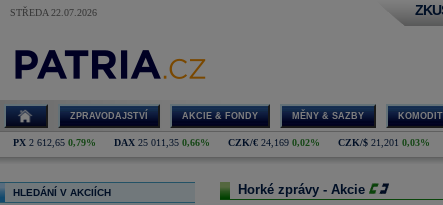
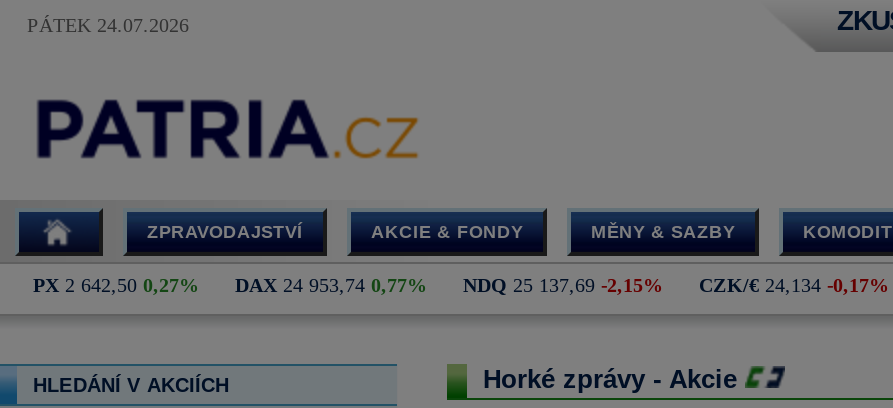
[10,7,97,18] STŘEDA 22.07.2026 -> [27,14,189,36] PÁTEK 24.07.2026
[13,137,430,148] PX 2 612,65 0,79% | DAX 25 011,35 0,66% | CZK/€ 24,169 0,02% | CZK/$ 21,201 0,03% -> [33,274,889,296] PX 2 642,50 0,27% | DAX 24 953,74 0,77% | NDQ 25 137,69 -2,15% | CZK/€ 24,134 -0,17%

